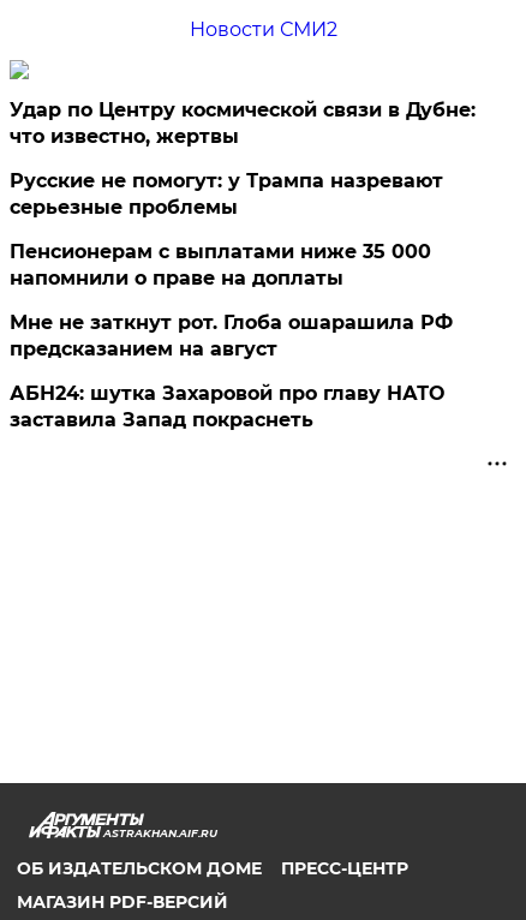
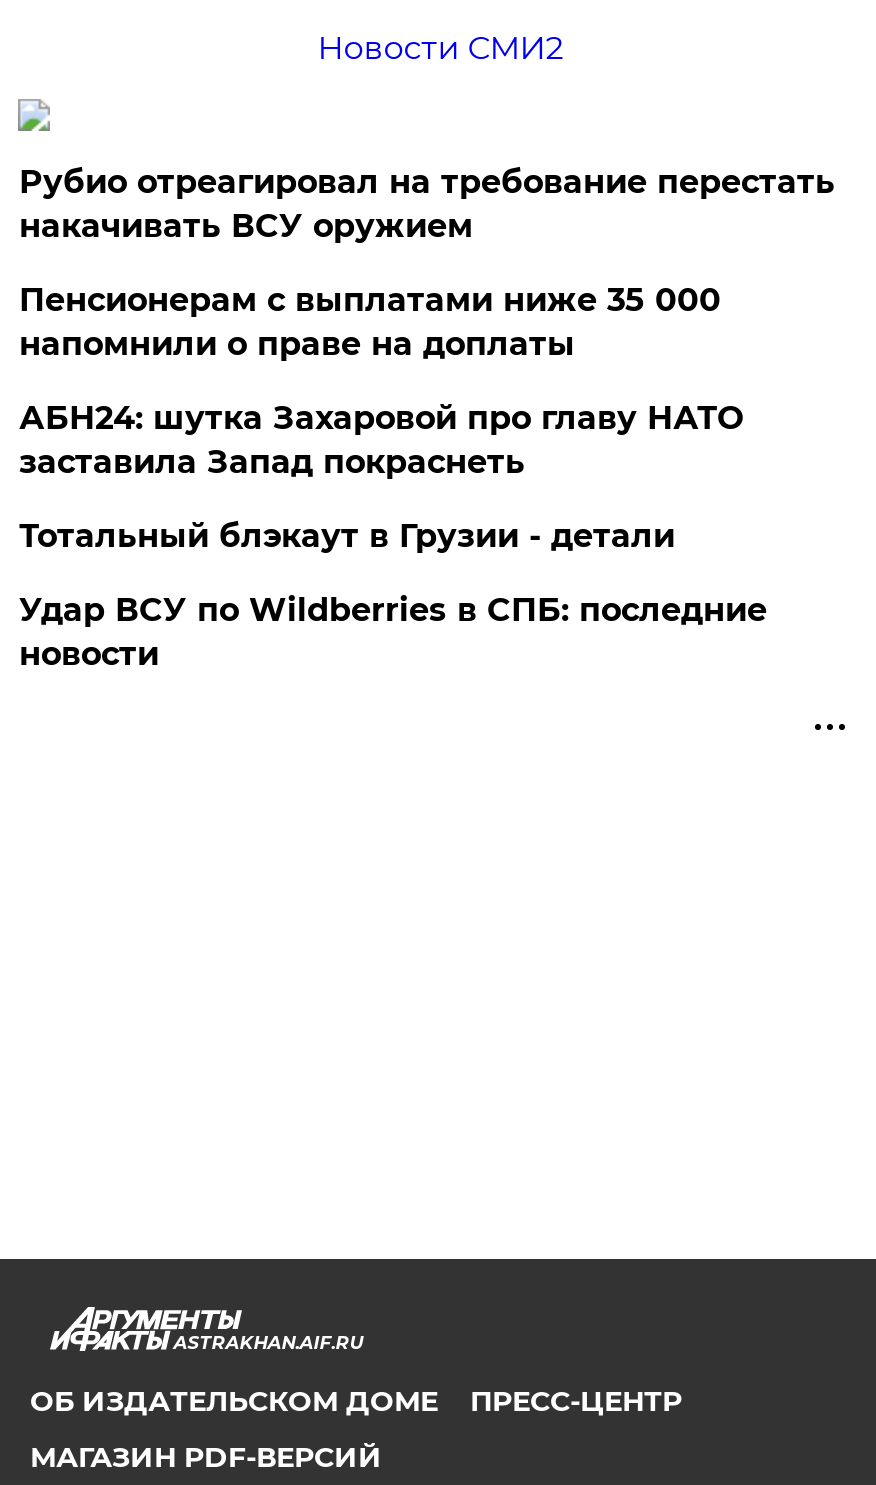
[10,98,476,219] Удар по Центру космической связи в Дубне: | что известно, жертвы | Русские не помогут: у Трампа назревают | серьезные проблемы -> [19,163,835,245] Рубио отреагировал на требование перестать | накачивать ВСУ оружием
moved [10,240,432,289] -> [19,281,721,363]: Пенсионерам с выплатами ниже 35 000 | напомнили о праве на доплаты
[10,311,453,360] Мне не заткнут рот. Глоба ошарашила РФ | предсказанием на август -> none
moved [10,382,445,431] -> [19,399,743,481]: АБН24: шутка Захаровой про главу НАТО | заставила Запад покраснеть
none -> [19,517,767,673] Тотальный блэкаут в Грузии - детали | Удар ВСУ по Wildberries в СПБ: последние | новости

